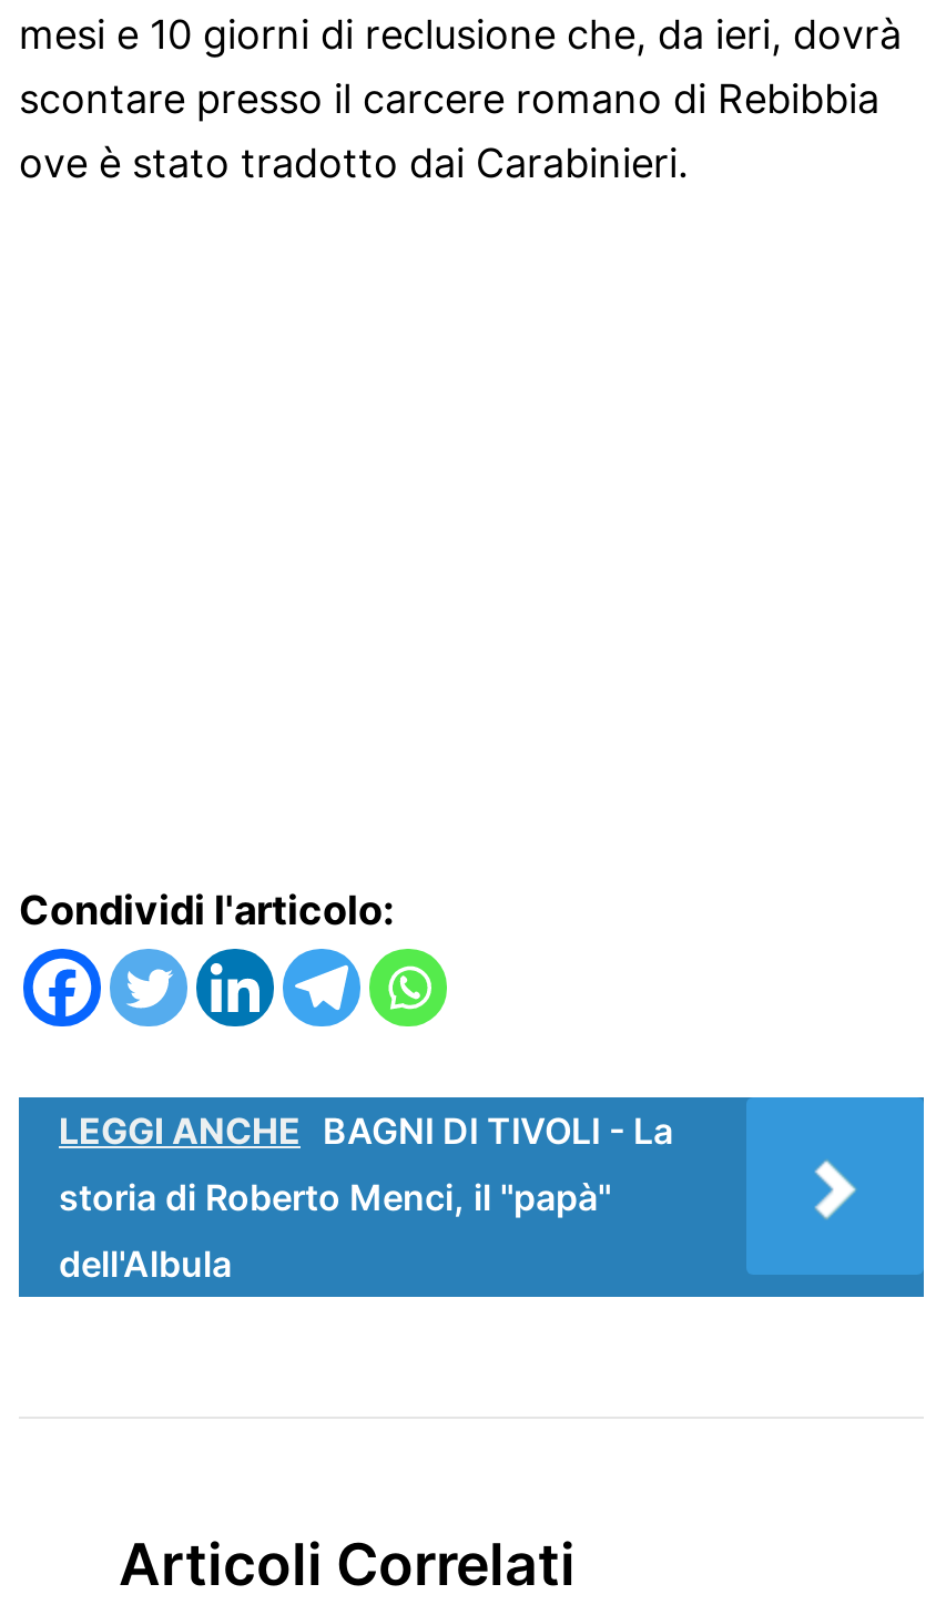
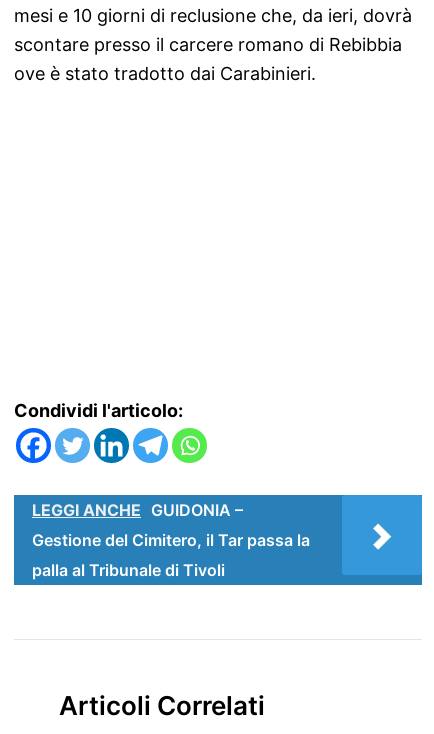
[59,1109,673,1153] LEGGI ANCHE BAGNI DI TIVOLI - La -> [32,500,243,520] LEGGI ANCHE GUIDONIA –
[59,1176,611,1220] storia di Roberto Menci, il "papà" -> [32,530,310,550] Gestione del Cimitero, il Tar passa la
[59,1242,232,1286] dell'Albula -> [32,560,225,580] palla al Tribunale di Tivoli

